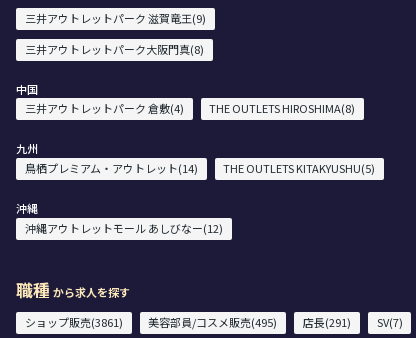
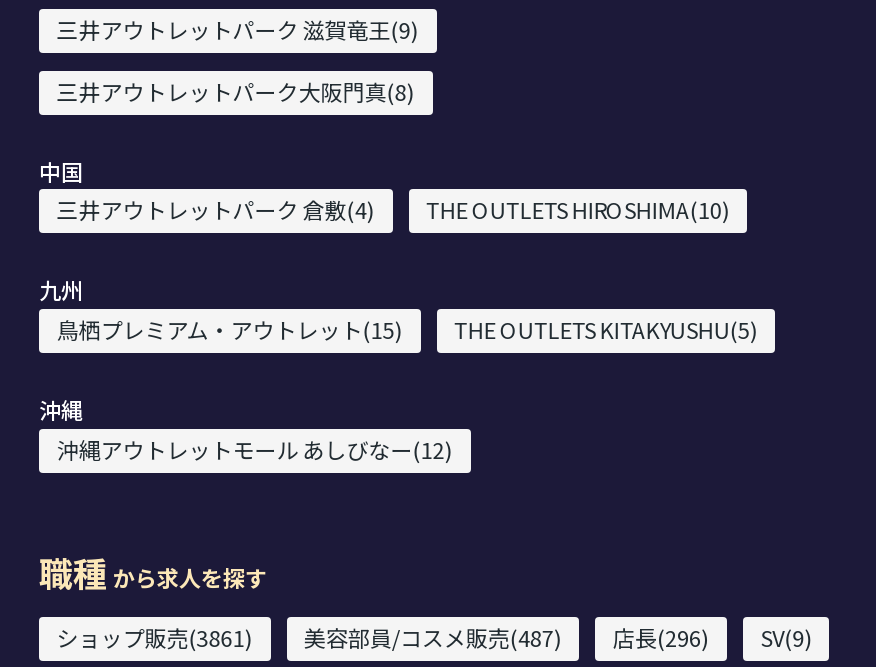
[209,100,355,116] THE OUTLETS HIROSHIMA(8) -> [426,194,730,226] THE OUTLETS HIROSHIMA(10)
[25,160,198,176] 鳥栖プレミアム・アウトレット(14) -> [57,313,403,345] 鳥栖プレミアム・アウトレット(15)
[148,314,403,330] 美容部員/コスメ販売(495) | 店長(291) | SV(7) -> [304,620,812,652] 美容部員/コスメ販売(487) | 店長(296) | SV(9)

